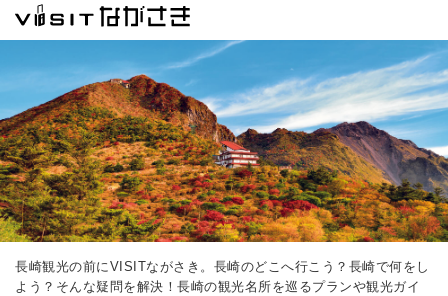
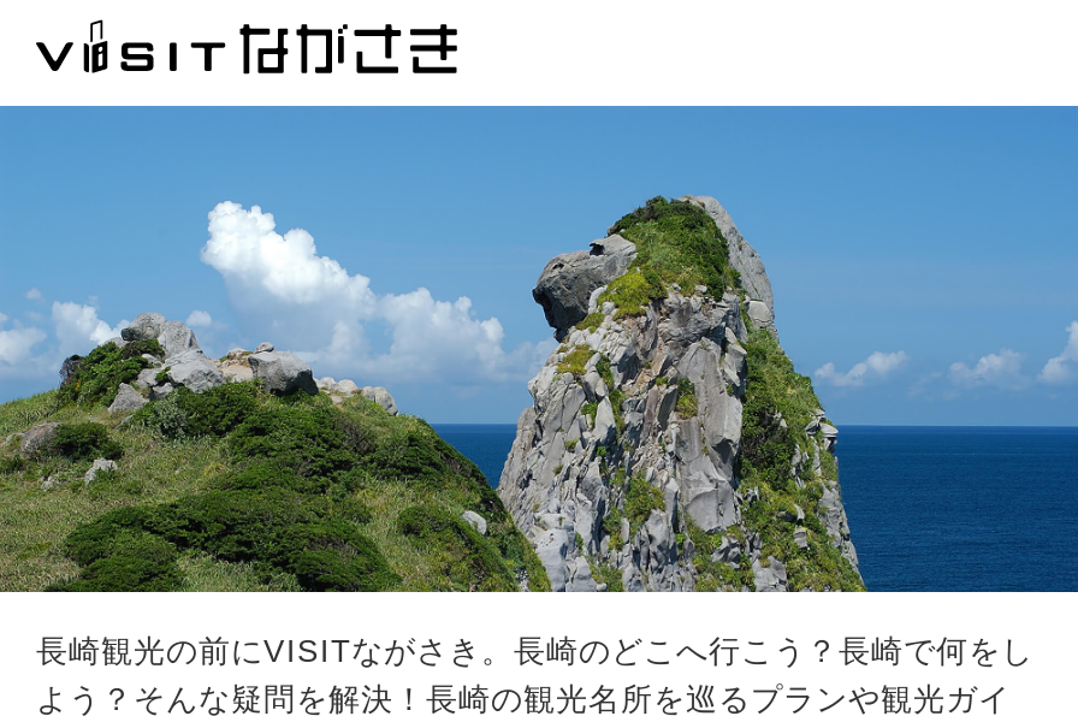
[3,40,445,243] [image] -> [7,108,1071,594] [image]

